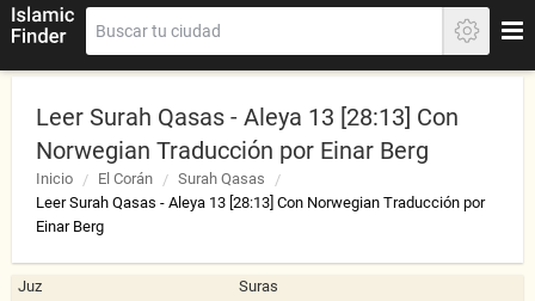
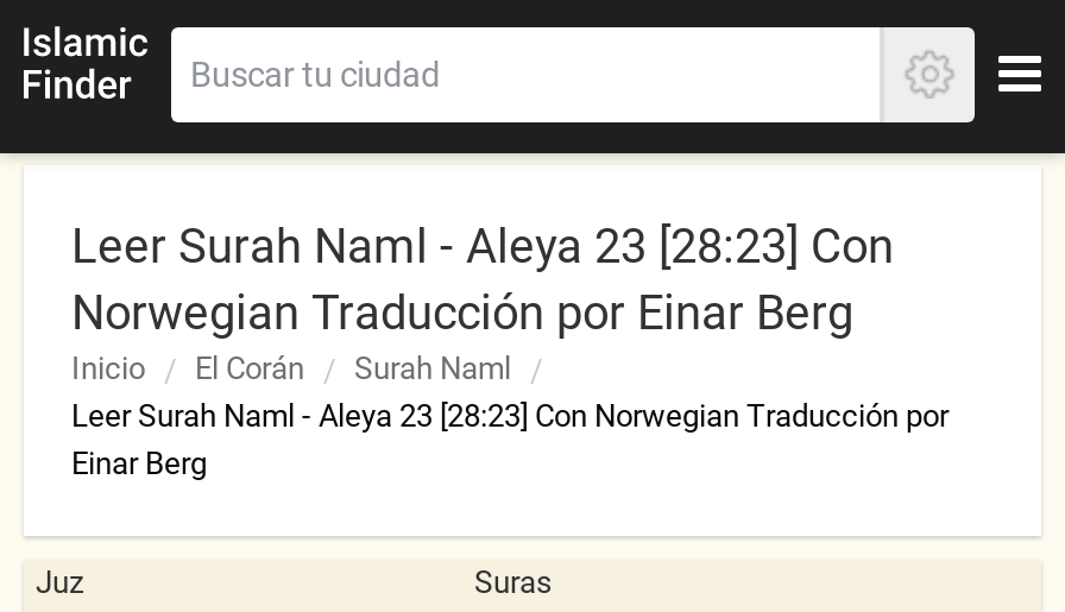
[36,103,459,131] Leer Surah Qasas - Aleya 13 [28:13] Con -> [71,217,894,275] Leer Surah Naml - Aleya 23 [28:23] Con
[178,170,265,188] Surah Qasas -> [354,351,511,386] Surah Naml
[36,193,485,211] Leer Surah Qasas - Aleya 13 [28:13] Con Norwegian Traducción por -> [71,398,949,434] Leer Surah Naml - Aleya 23 [28:23] Con Norwegian Traducción por

